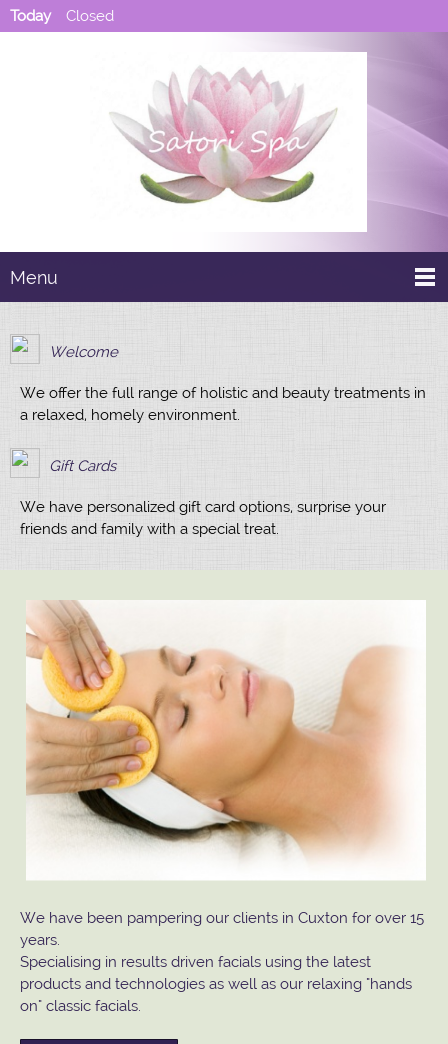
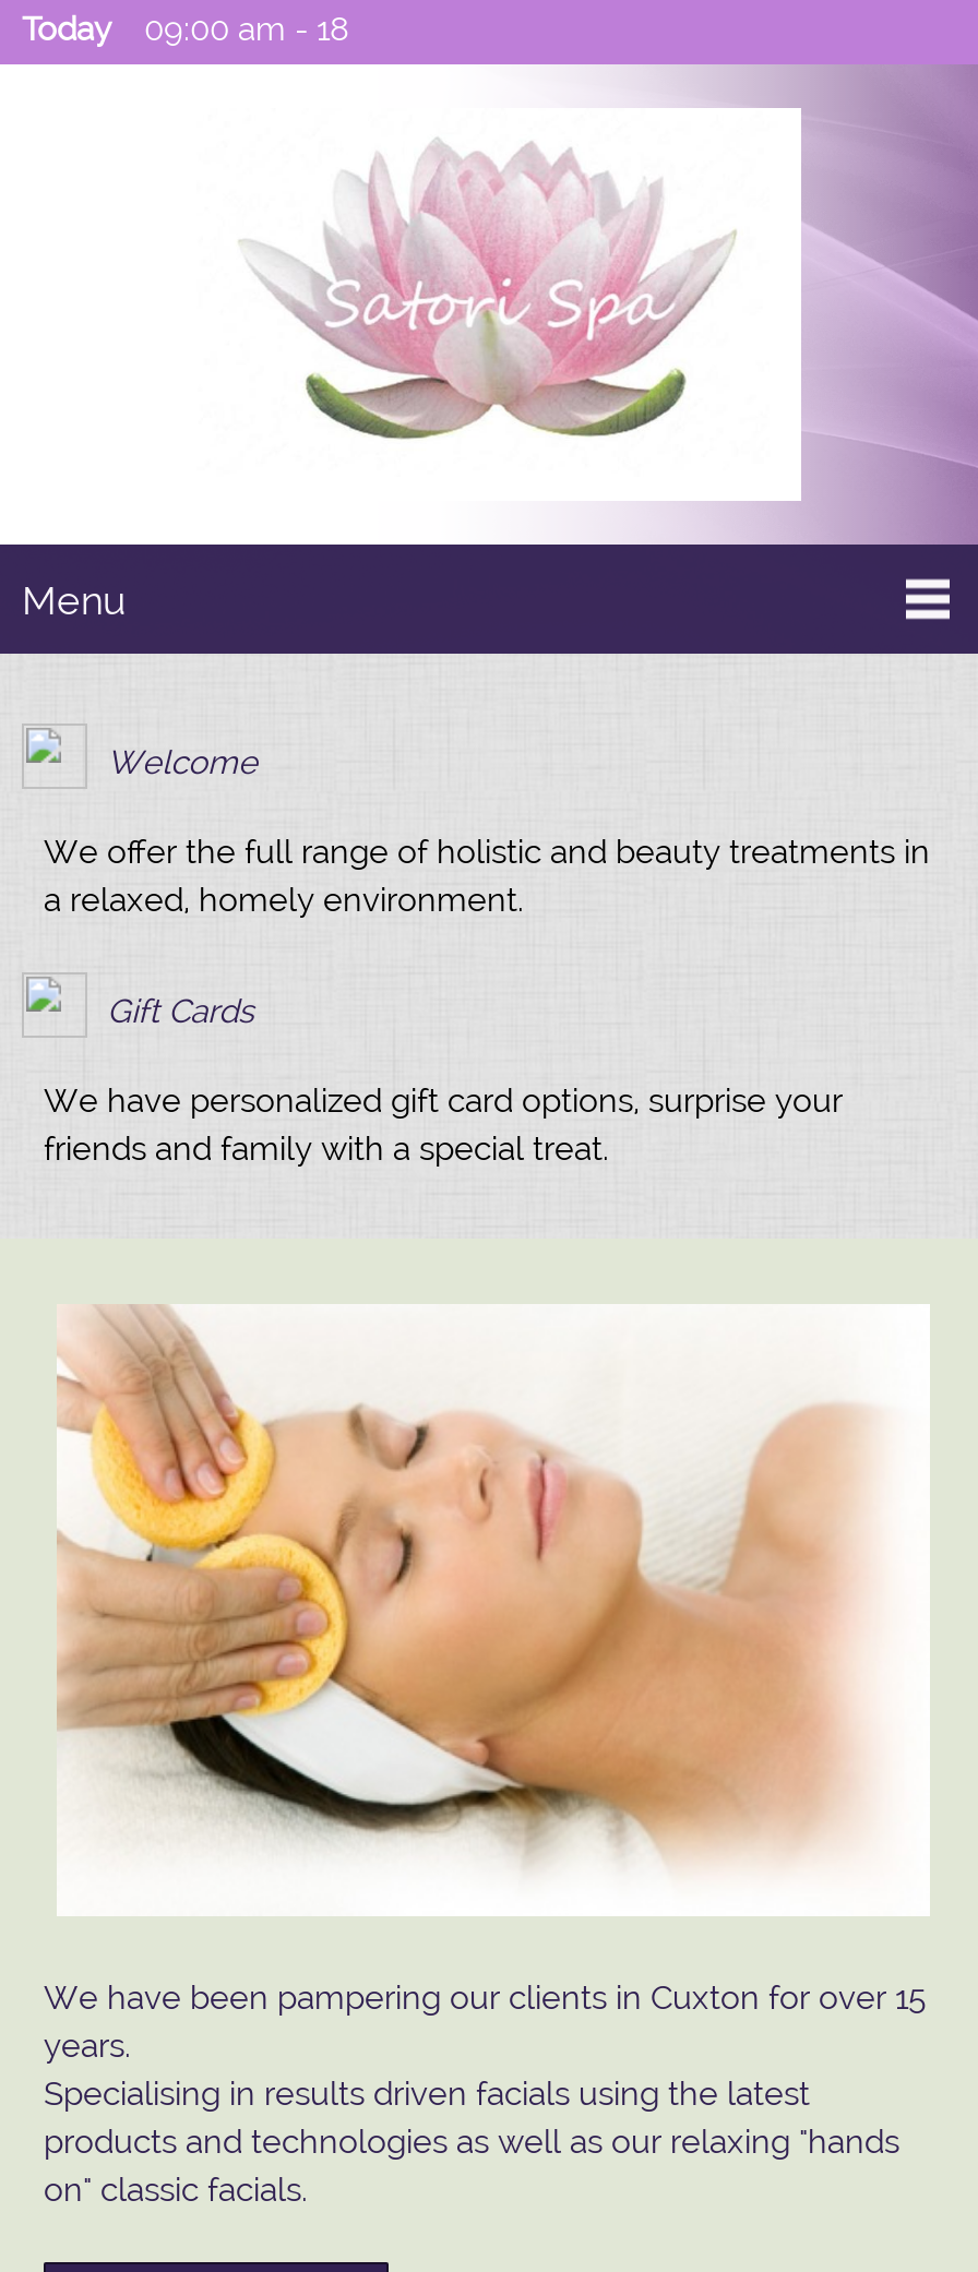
[66,7,114,25] Closed -> [144,10,349,49] 09:00 am - 18

